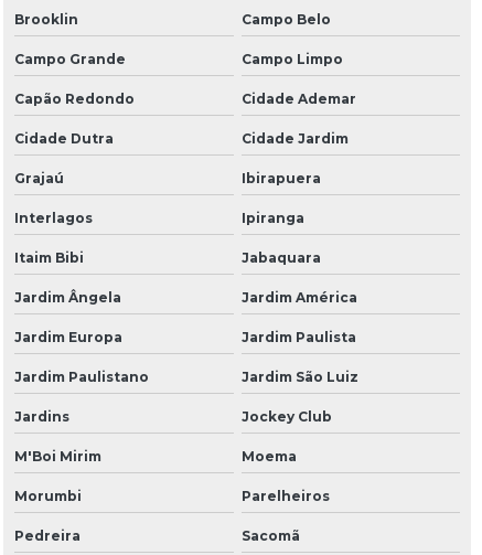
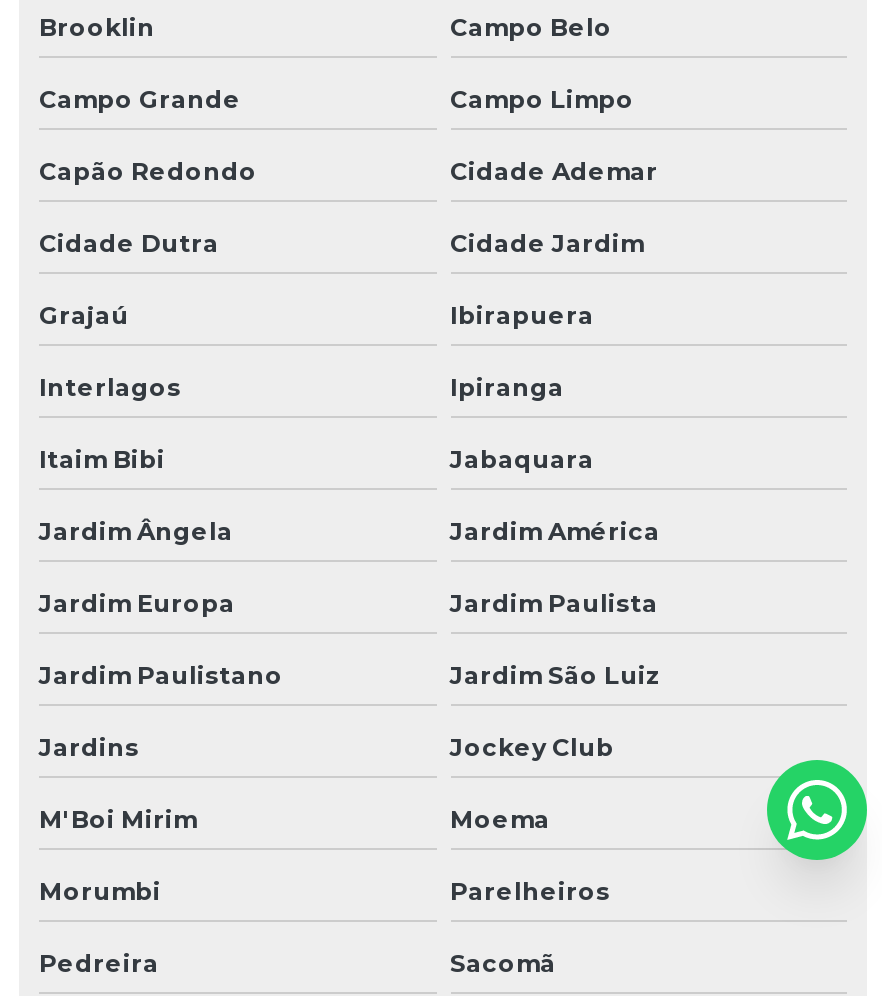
none -> [765,758,869,870] [image]

